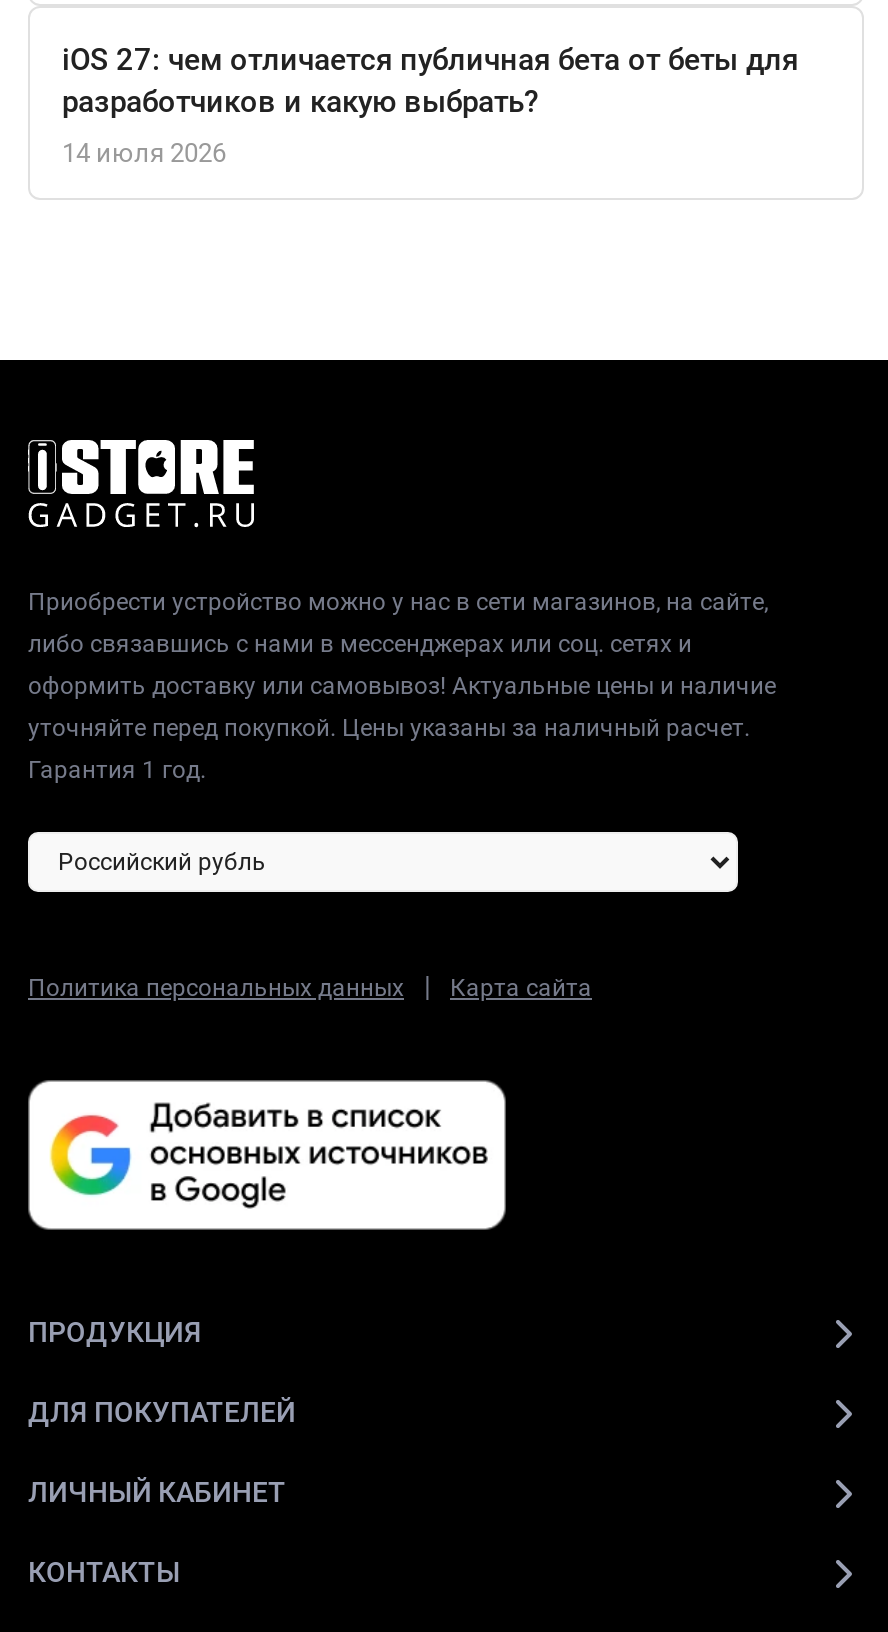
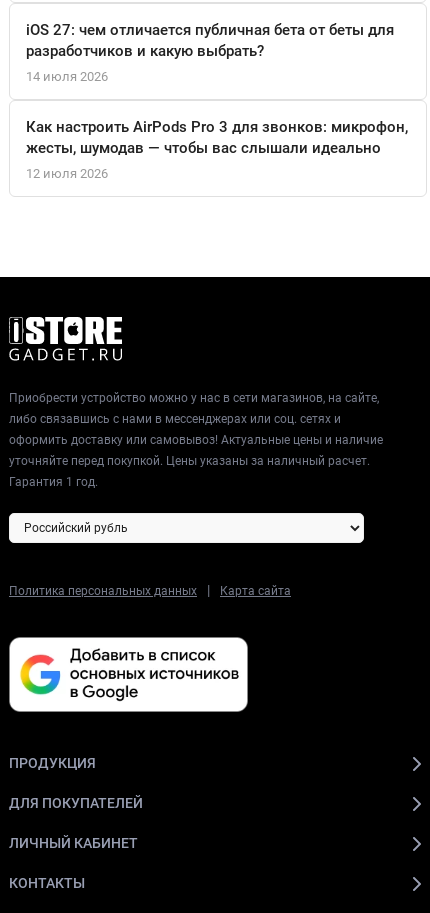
none -> [26,117,408,180] Как настроить AirPods Pro 3 для звонков: микрофон, | жесты, шумодав — чтобы вас слышали идеально | 12 июля 2026

